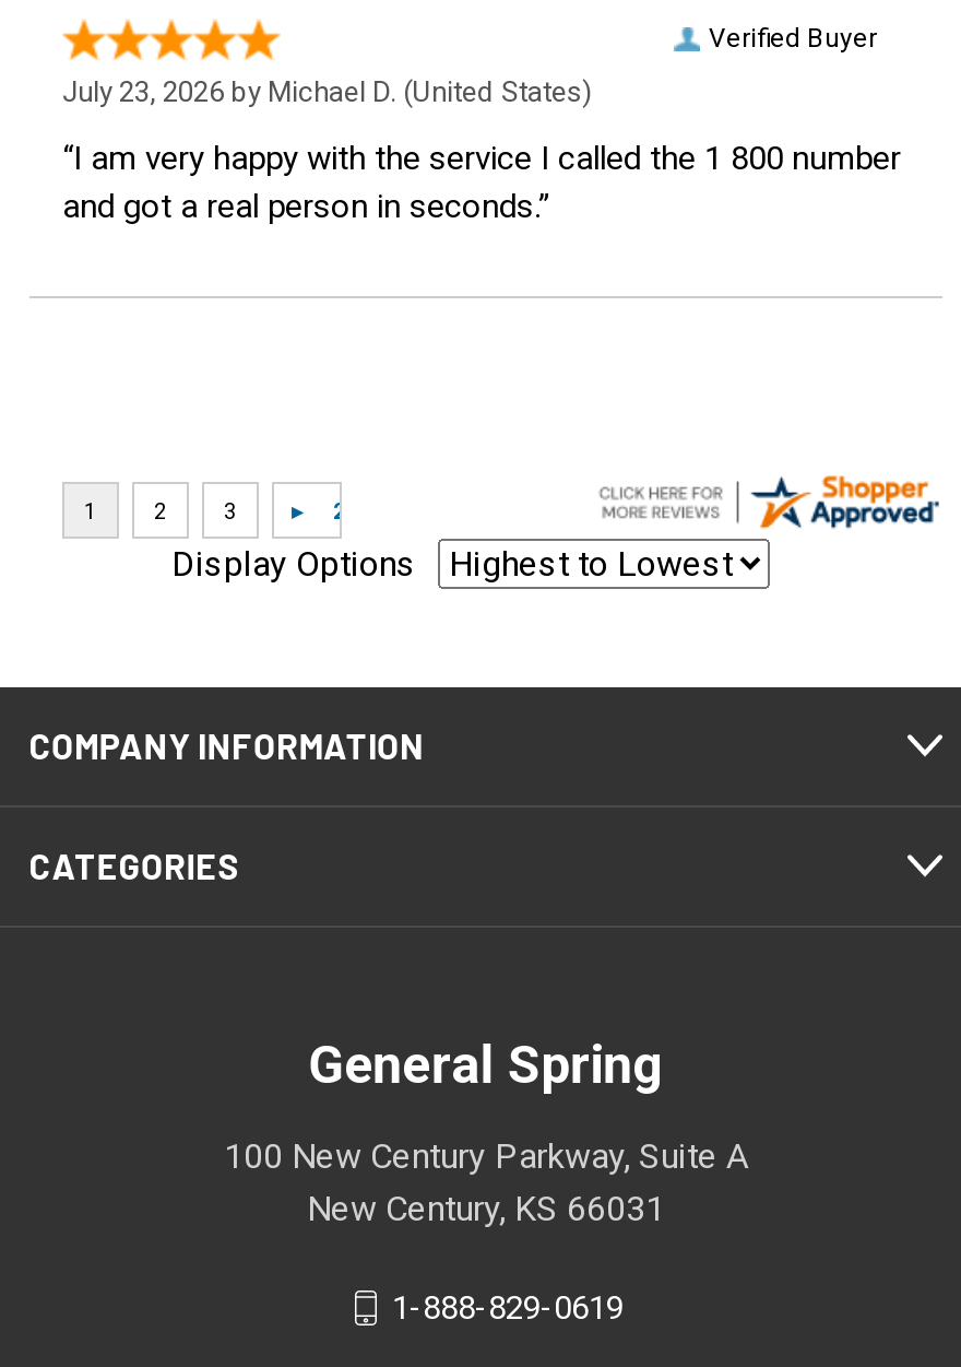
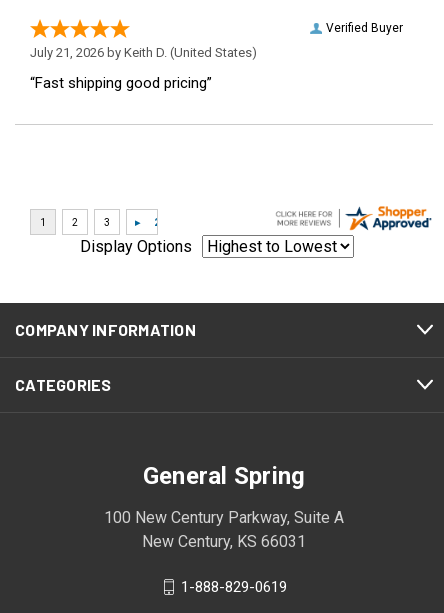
[62,75,593,108] July 23, 2026 by Michael D. (United States) -> [30,45,257,60] July 21, 2026 by Keith D. (United States)
[62,139,901,226] “I am very happy with the service I called the 1 800 number | and got a real person in seconds.” -> [30,74,212,92] “Fast shipping good pricing”

